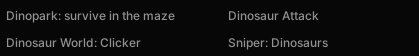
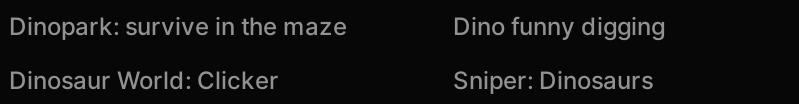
[228,8,319,23] Dinosaur Attack -> [453,11,665,41] Dino funny digging

